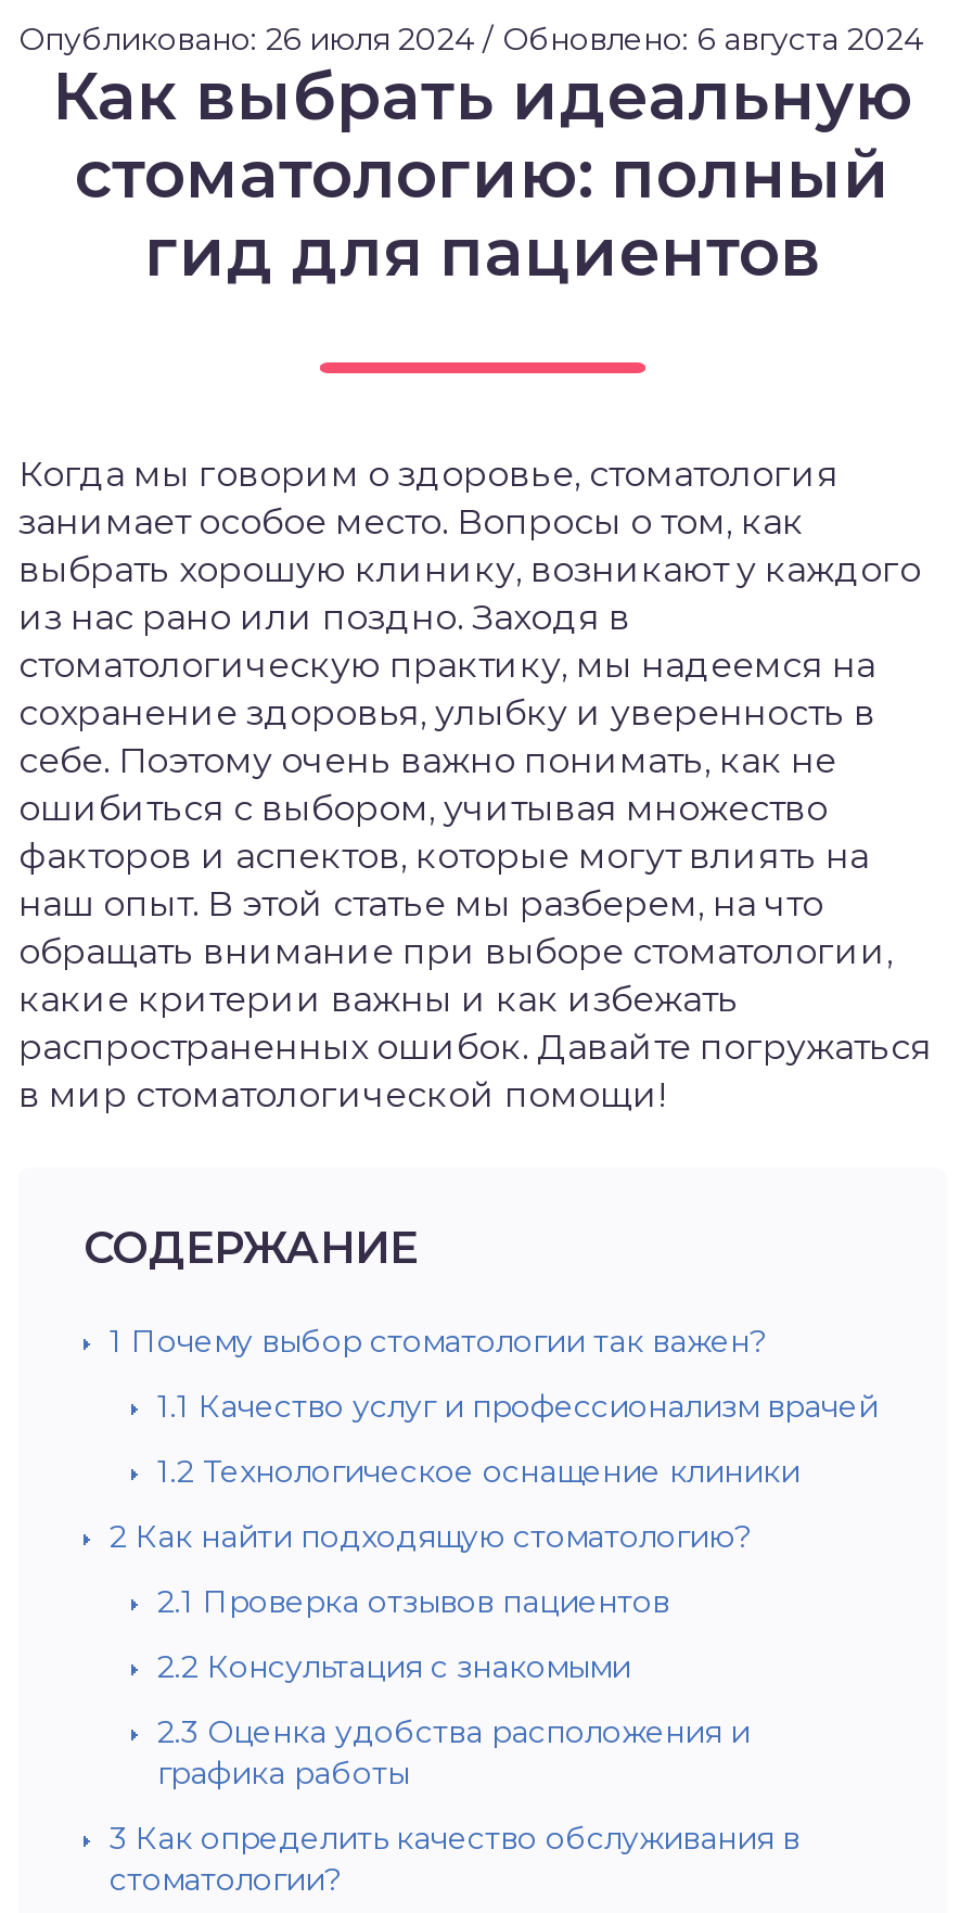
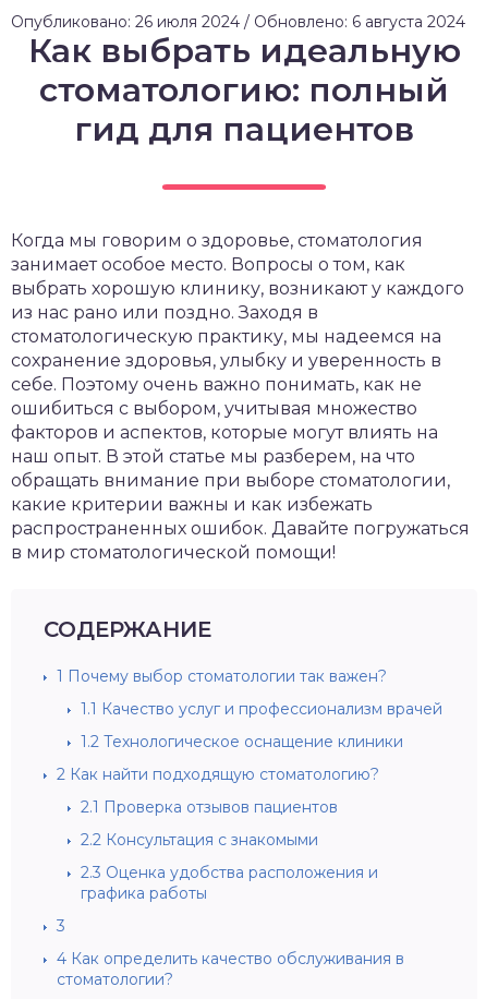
[110,1819,799,1858] 3 Как определить качество обслуживания в -> [57,916,404,968] 3 | 4 Как определить качество обслуживания в

